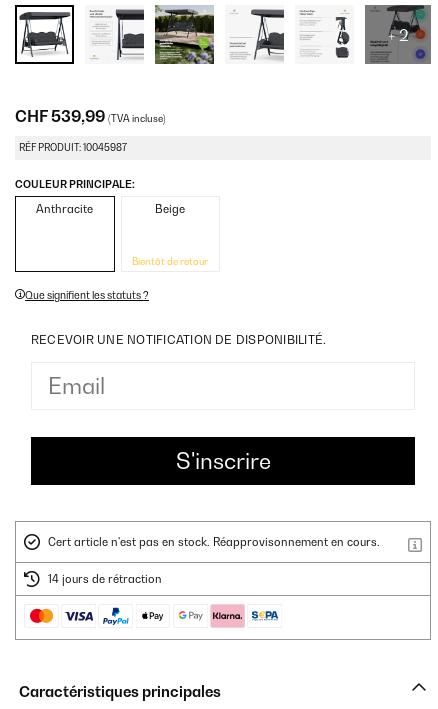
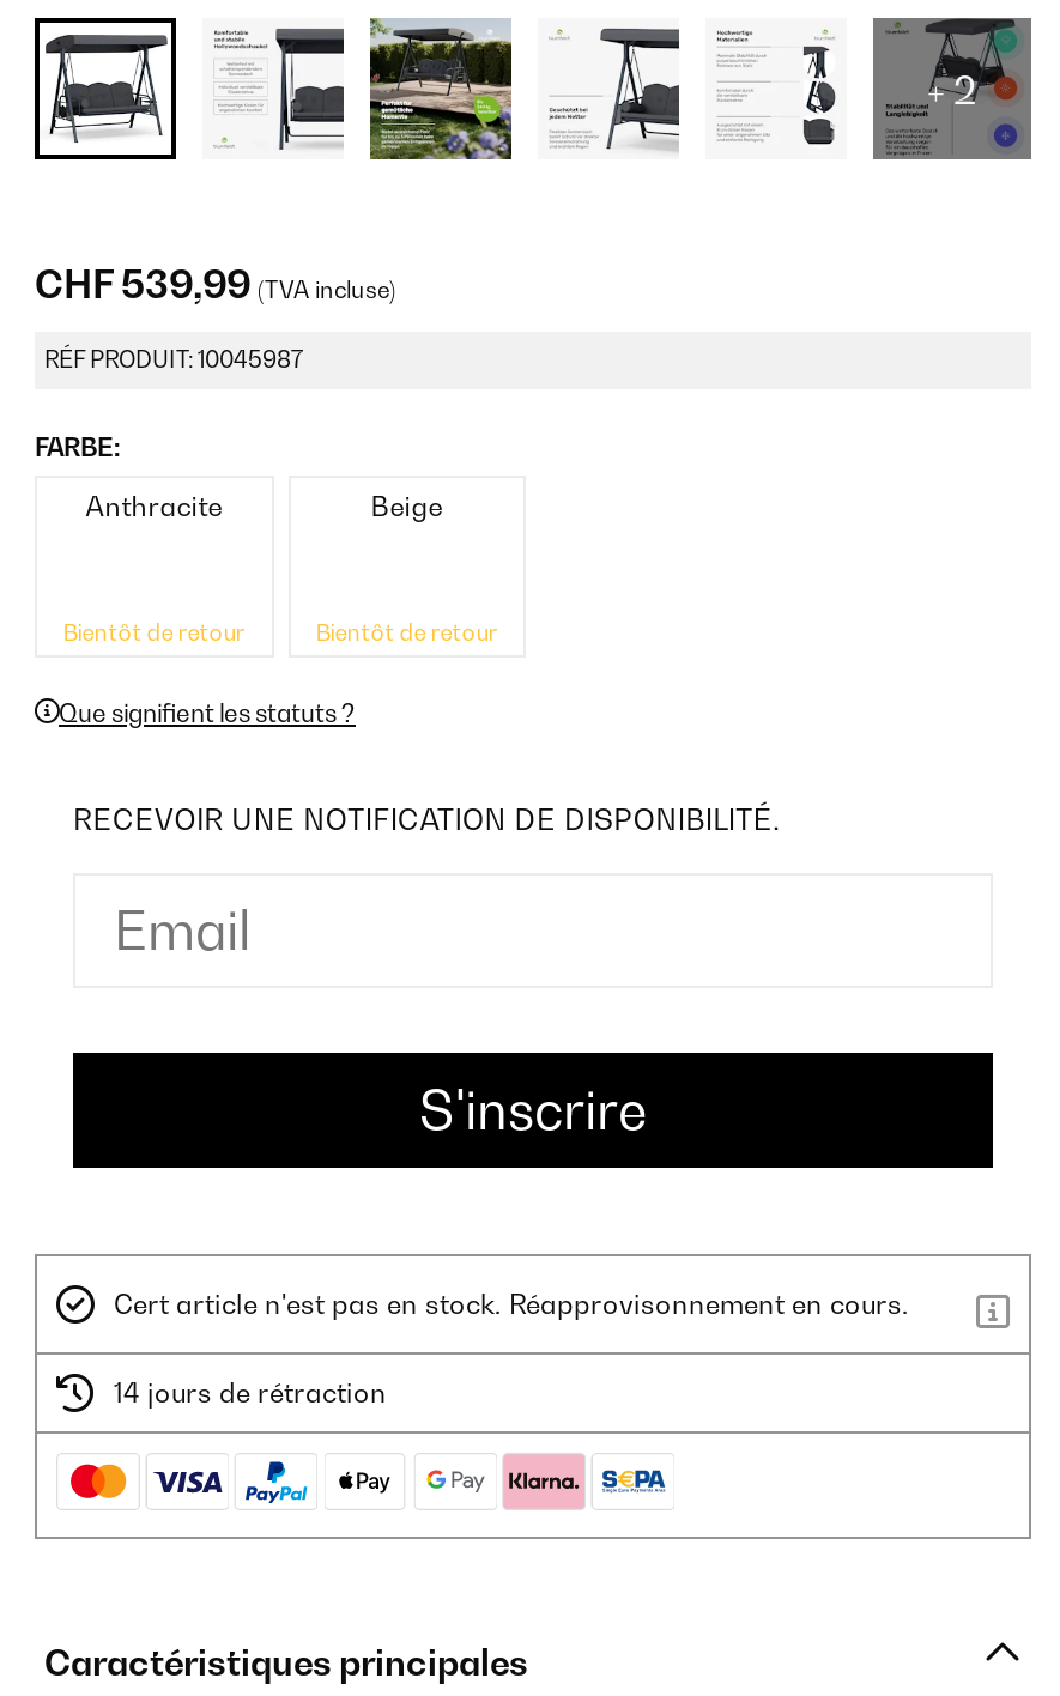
[15,178,135,190] COULEUR PRINCIPALE: -> [35,433,121,462] FARBE:
none -> [63,620,245,647] Bientôt de retour

